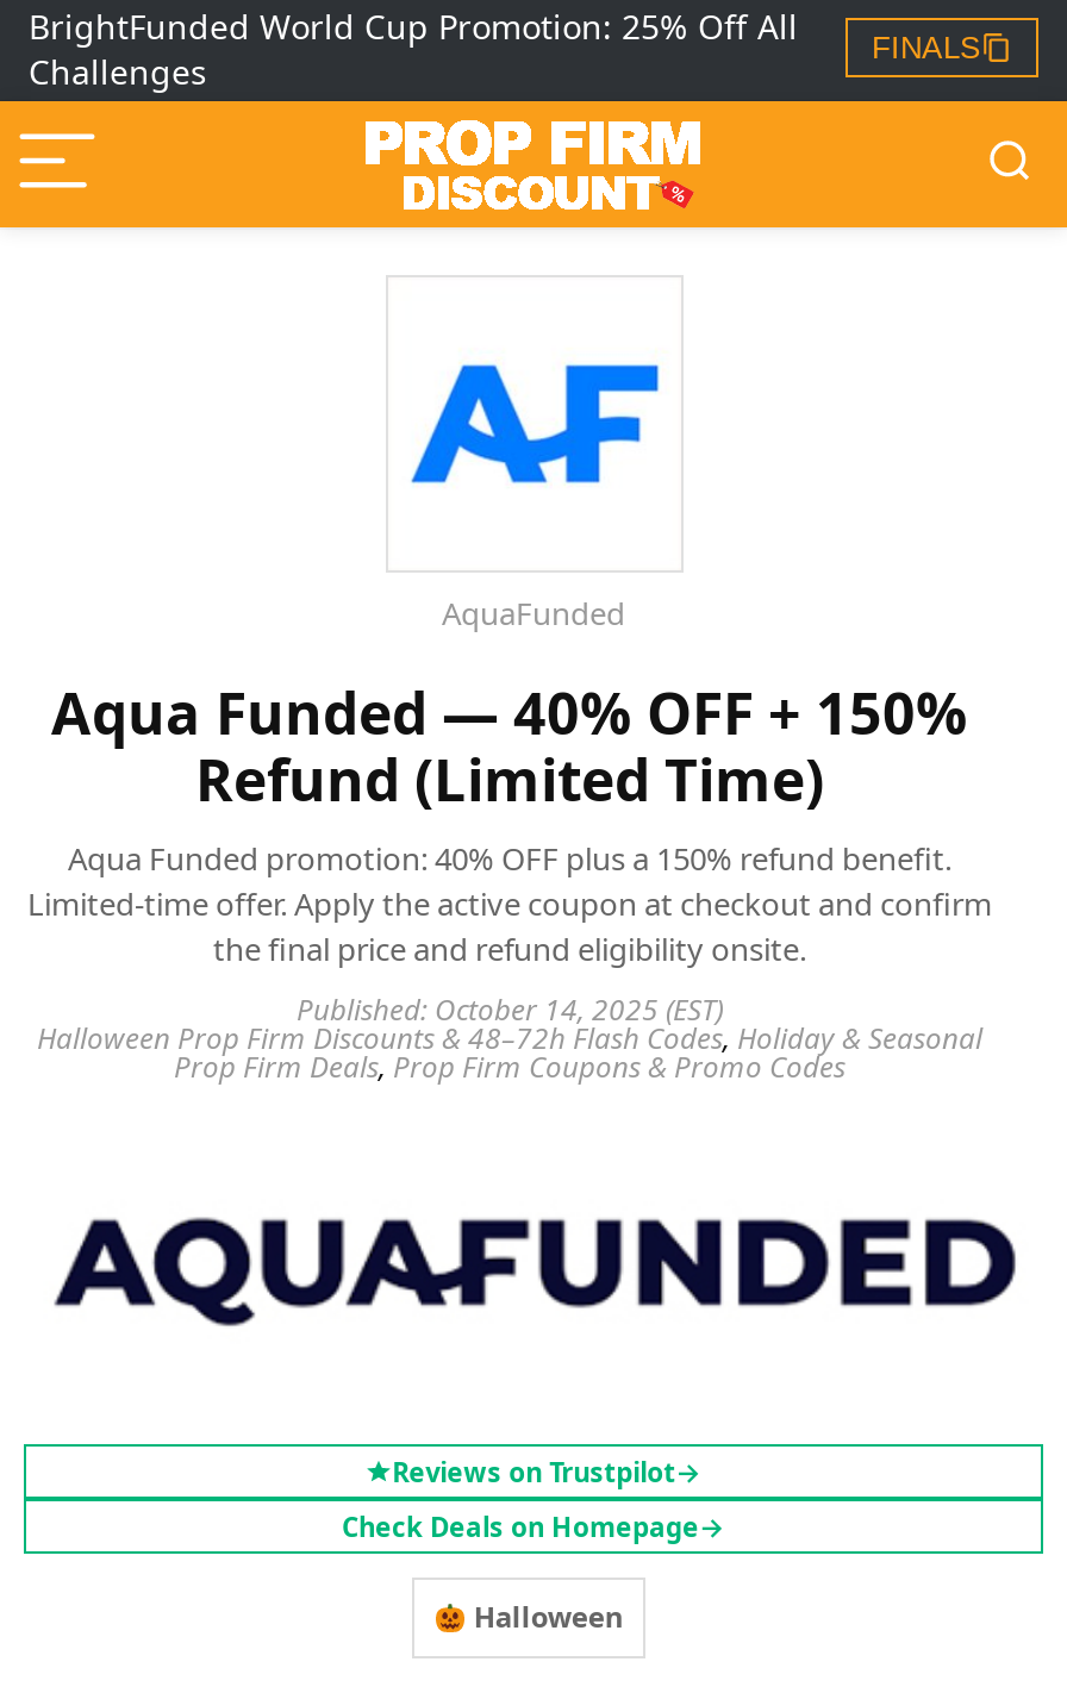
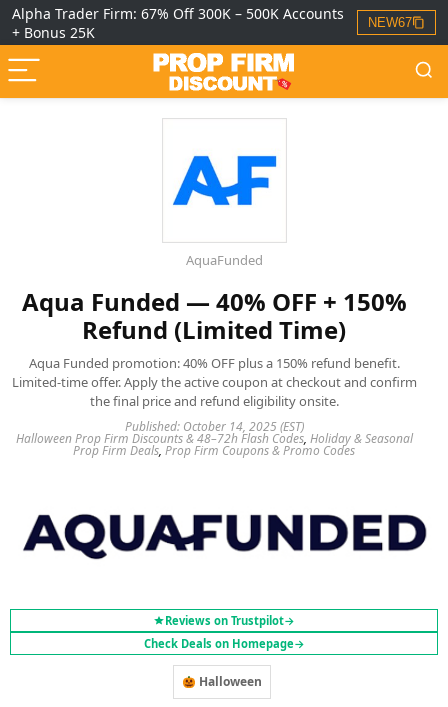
none -> [12,3,412,41] Alpha Trader Firm: 67% Off 300K – 500K Accounts | + Bonus 25K | NEW67

